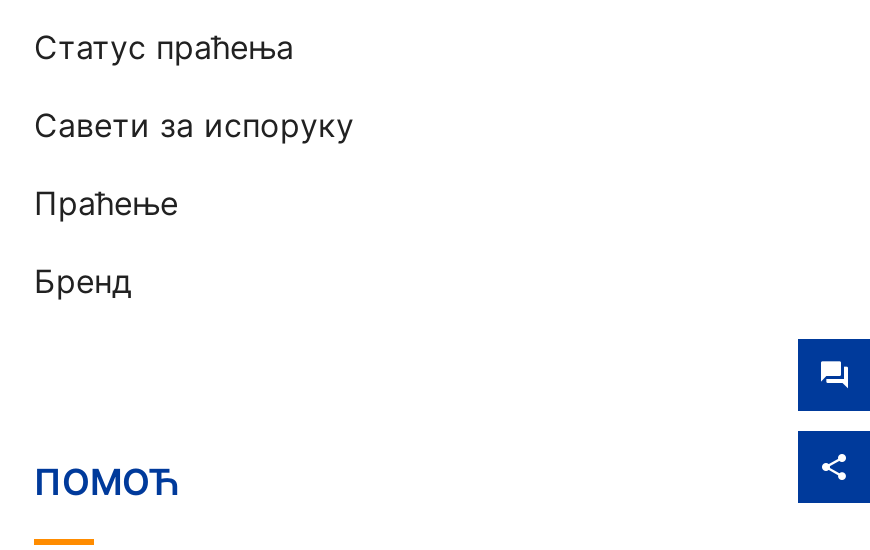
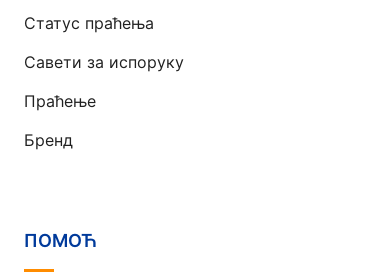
[796,337,864,413] [image] -> none
[796,429,864,505] [image] -> none

